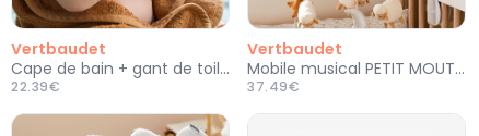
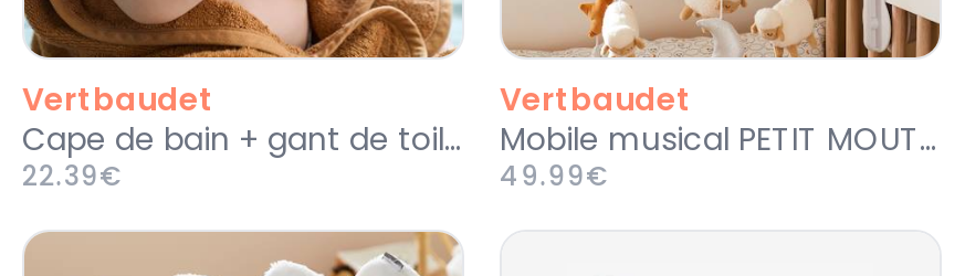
[247,77,300,96] 37.49€ -> [500,157,609,194] 49.99€

